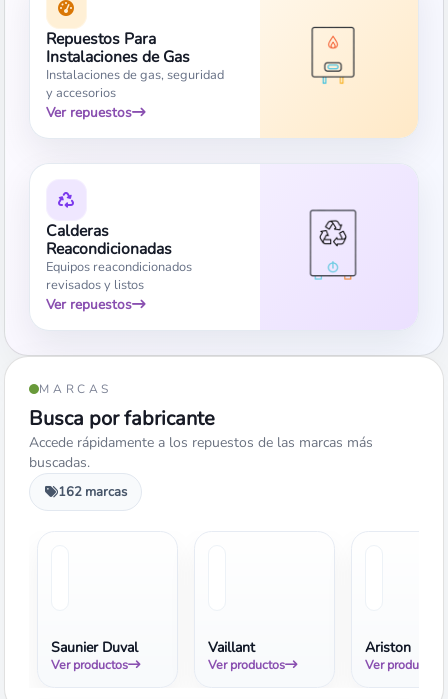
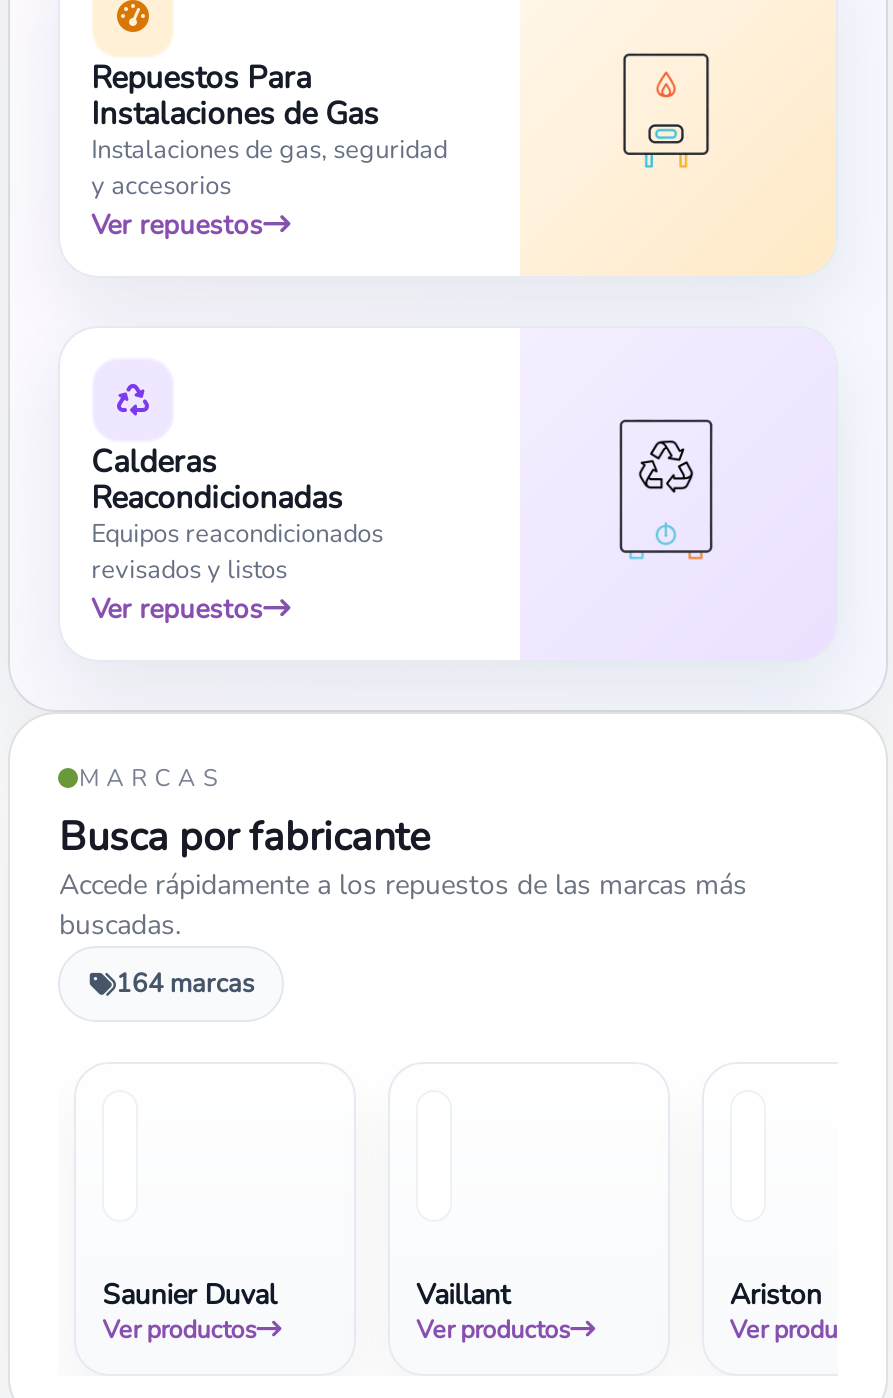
[58,482,127,500] 162 marcas -> [116,965,254,1001] 164 marcas

